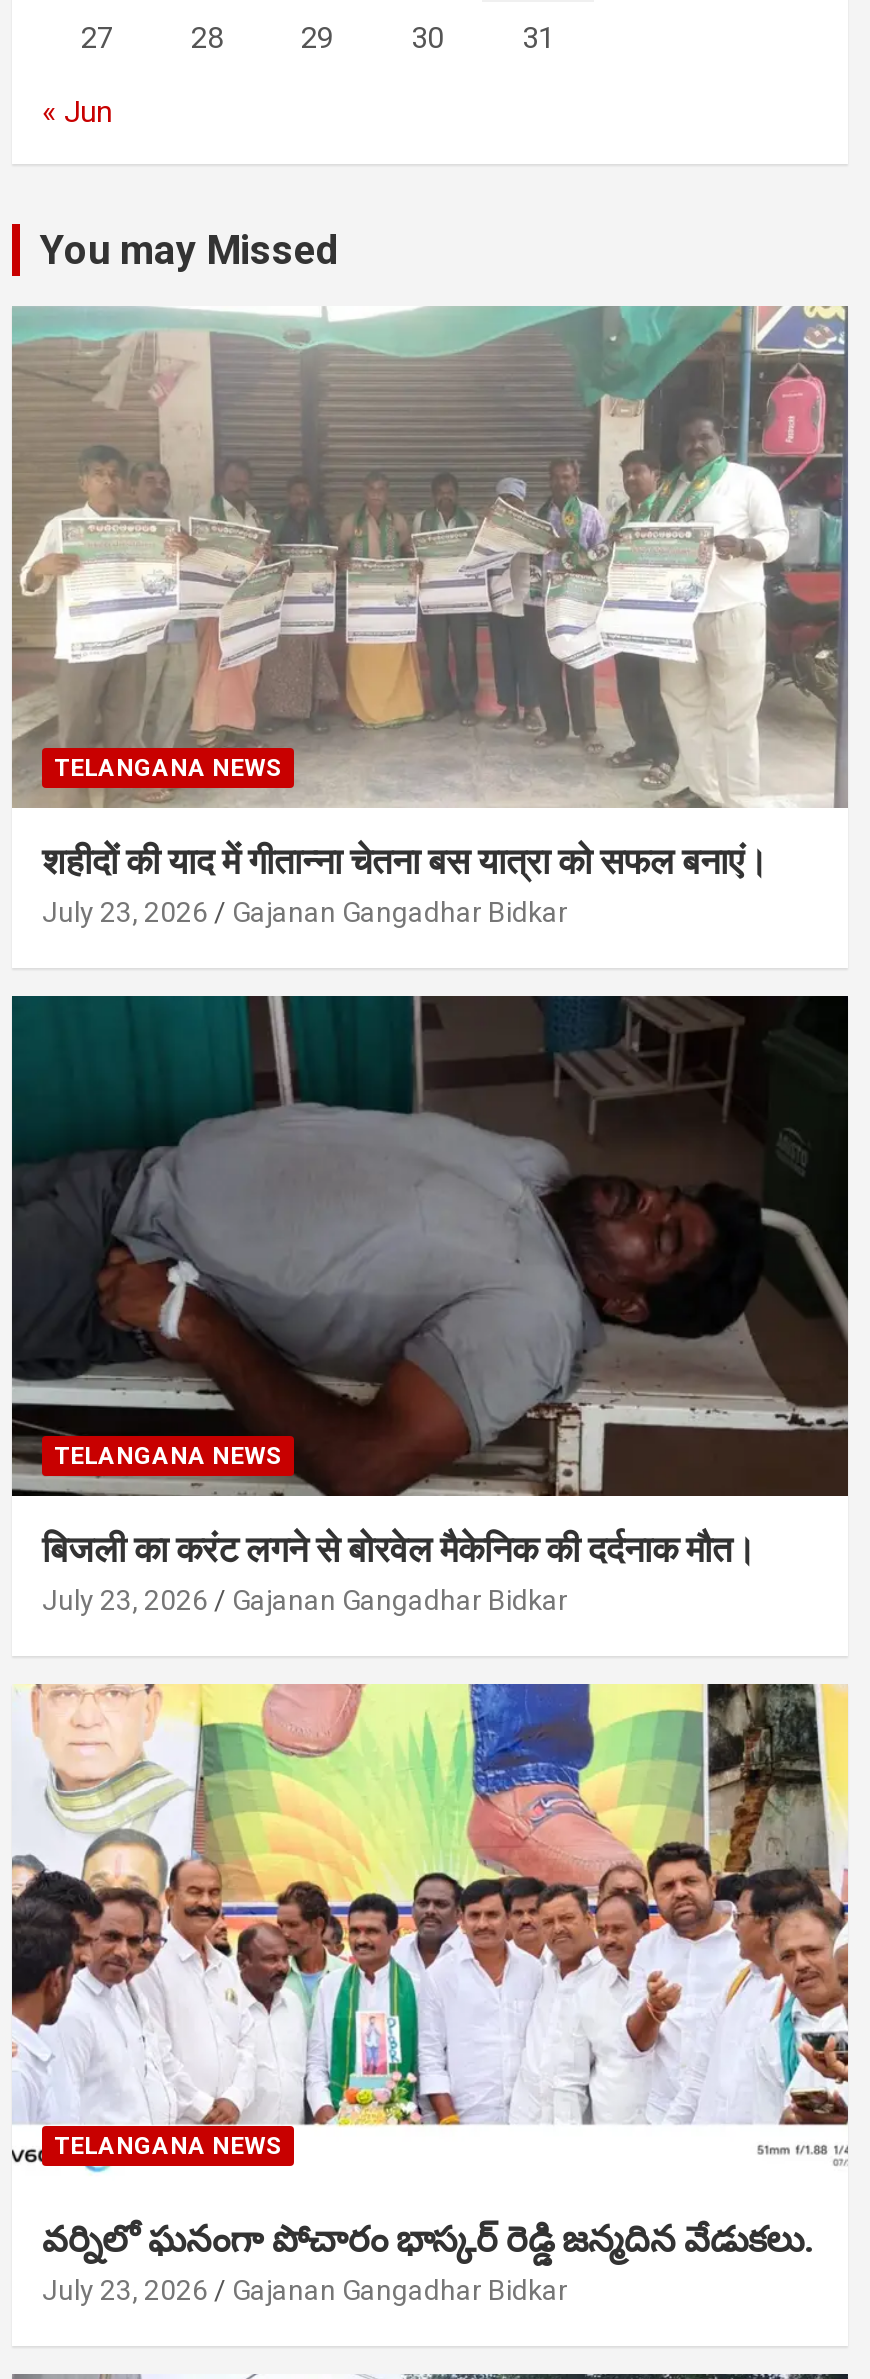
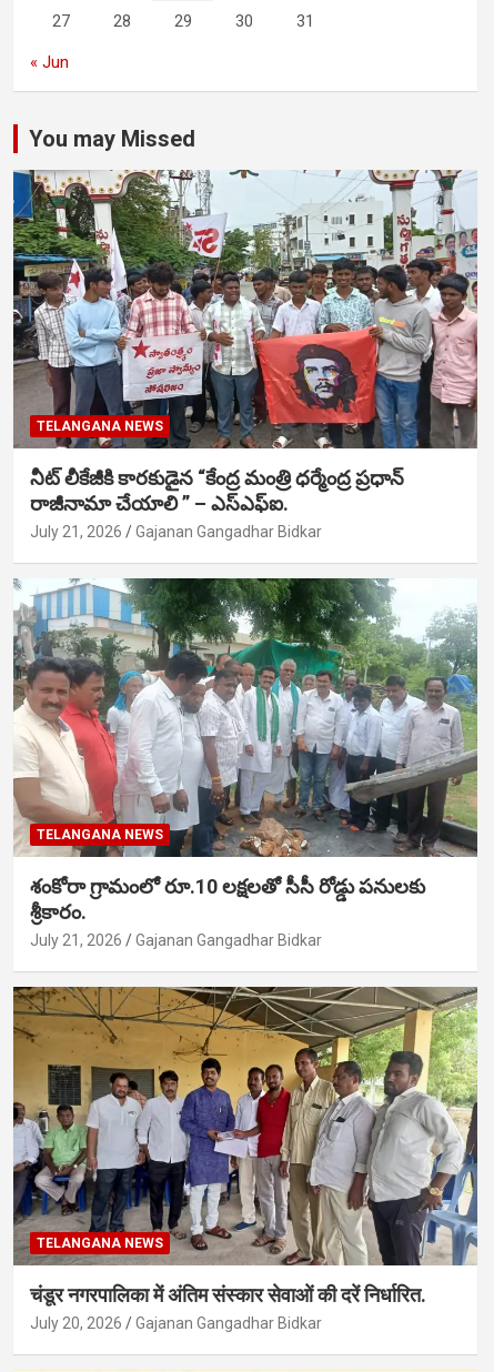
[10,305,850,927] [image] | शहीदों की याद में गीतान्ना चेतना बस यात्रा को सफल बनाएं। | July 23, 2026 -> [12,169,477,541] [image] | నీట్ లీకేజీకి కారకుడైన “కేంద్ర మంత్రి ధర్మేంద్ర ప్రధాన్ | రాజీనామా చేయాలి ” – ఎస్ఎఫ్ఐ. | July 21, 2026
[10,993,850,1617] [image] | बिजली का करंट लगने से बोरवेल मैकेनिक की दर्दनाक मौत। | July 23, 2026 -> [12,577,478,949] [image] | శంకోరా గ్రామంలో రూ.10 లక్షలతో సీసీ రోడ్డు పనులకు | శ్రీకారం. | July 21, 2026
[10,1683,850,2306] [image] | వర్నిలో ఘనంగా పోచారం భాస్కర్ రెడ్డి జన్మదిన వేడుకలు. | July 23, 2026 -> [12,986,478,1332] [image] | चंडूर नगरपालिका में अंतिम संस्कार सेवाओं की दरें निर्धारित. | July 20, 2026

